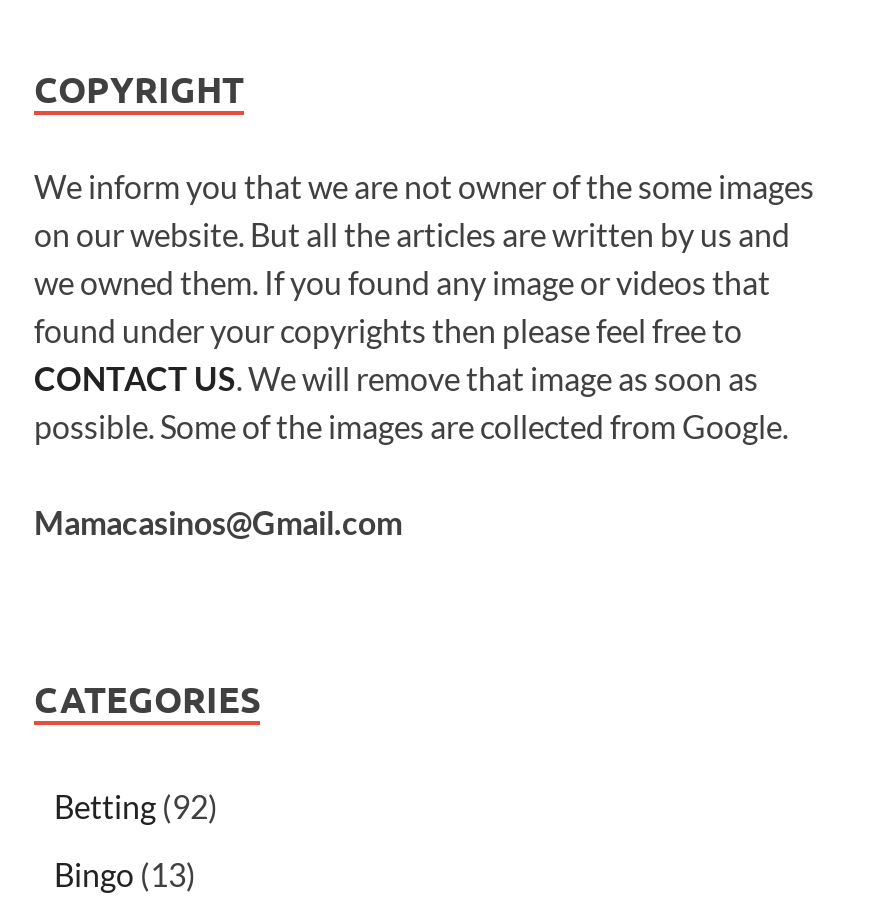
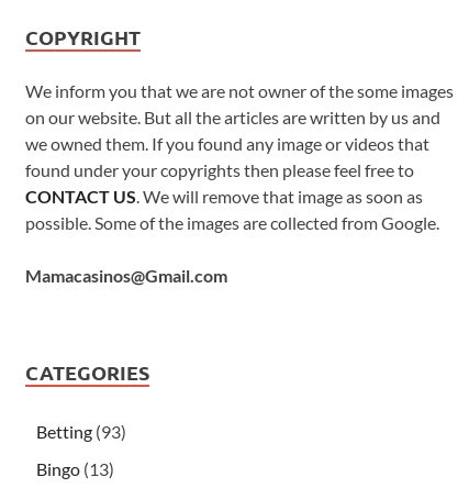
[54,786,218,824] Betting (92) -> [36,421,126,442] Betting (93)

